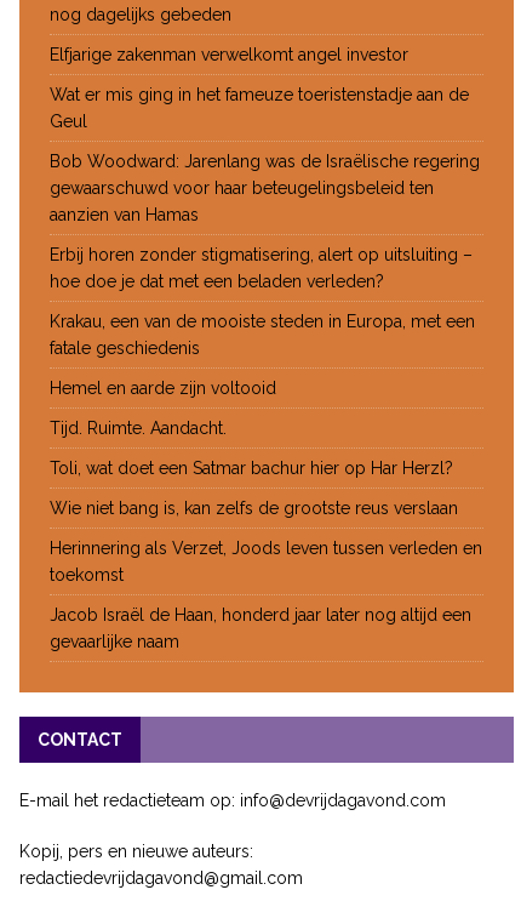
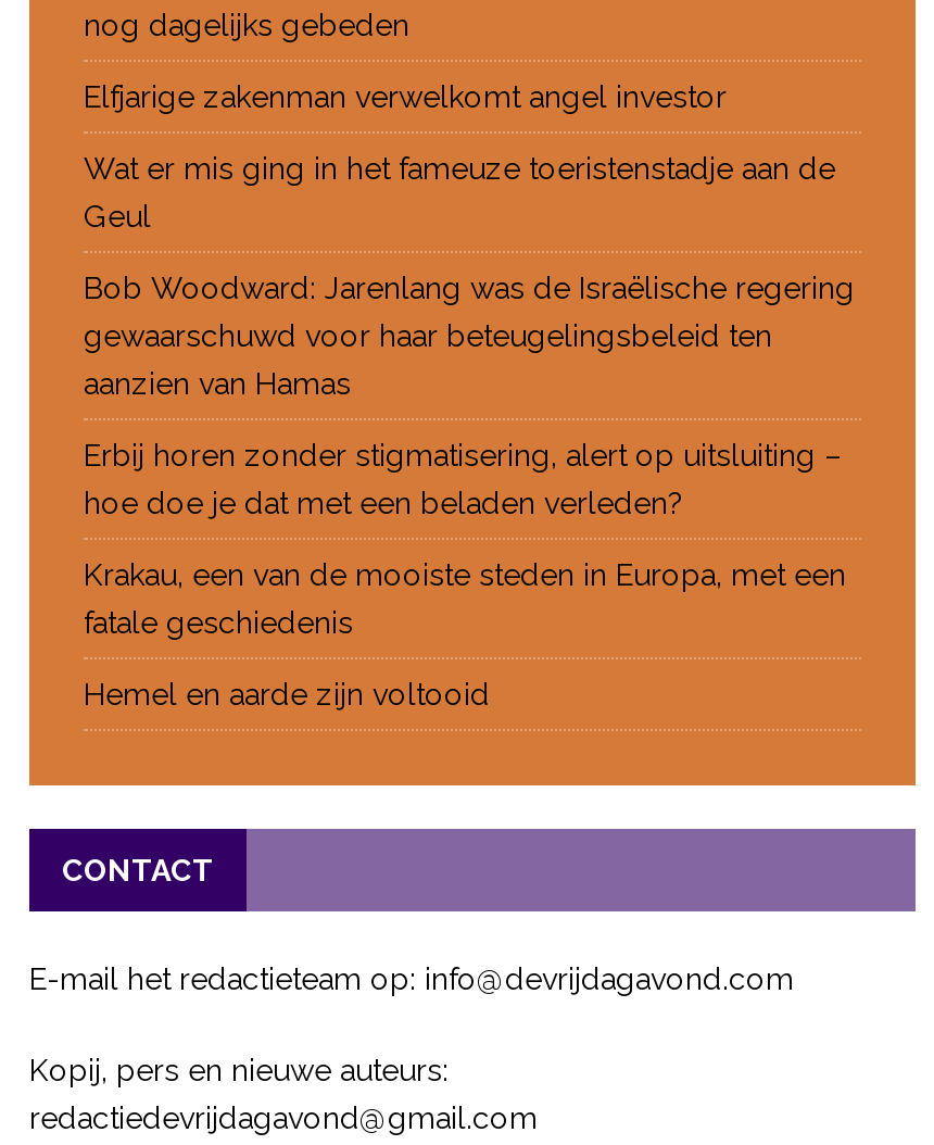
[50,418,482,651] Tijd. Ruimte. Aandacht. | Toli, wat doet een Satmar bachur hier op Har Herzl? | Wie niet bang is, kan zelfs de grootste reus verslaan | Herinnering als Verzet, Joods leven tussen verleden en | toekomst | Jacob Israël de Haan, honderd jaar later nog altijd een | gevaarlijke naam -> none

